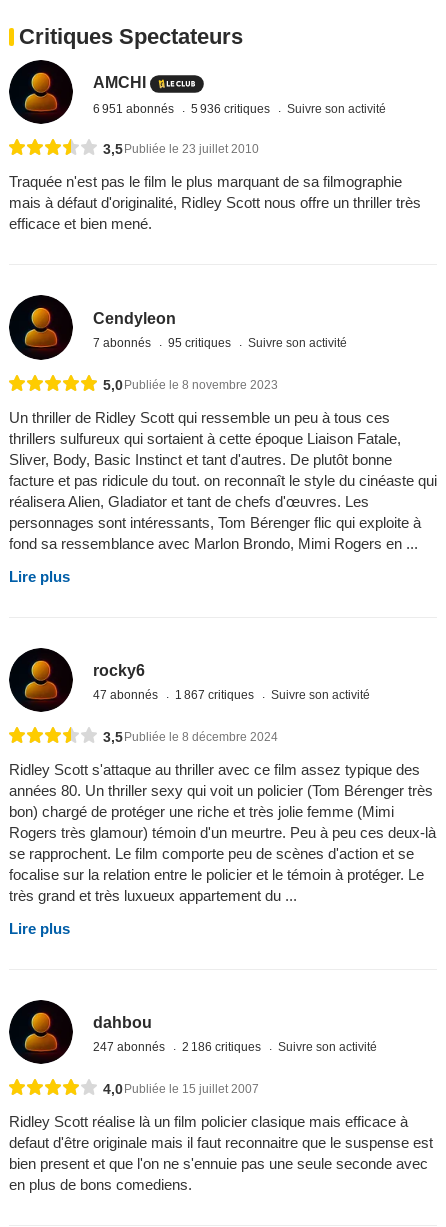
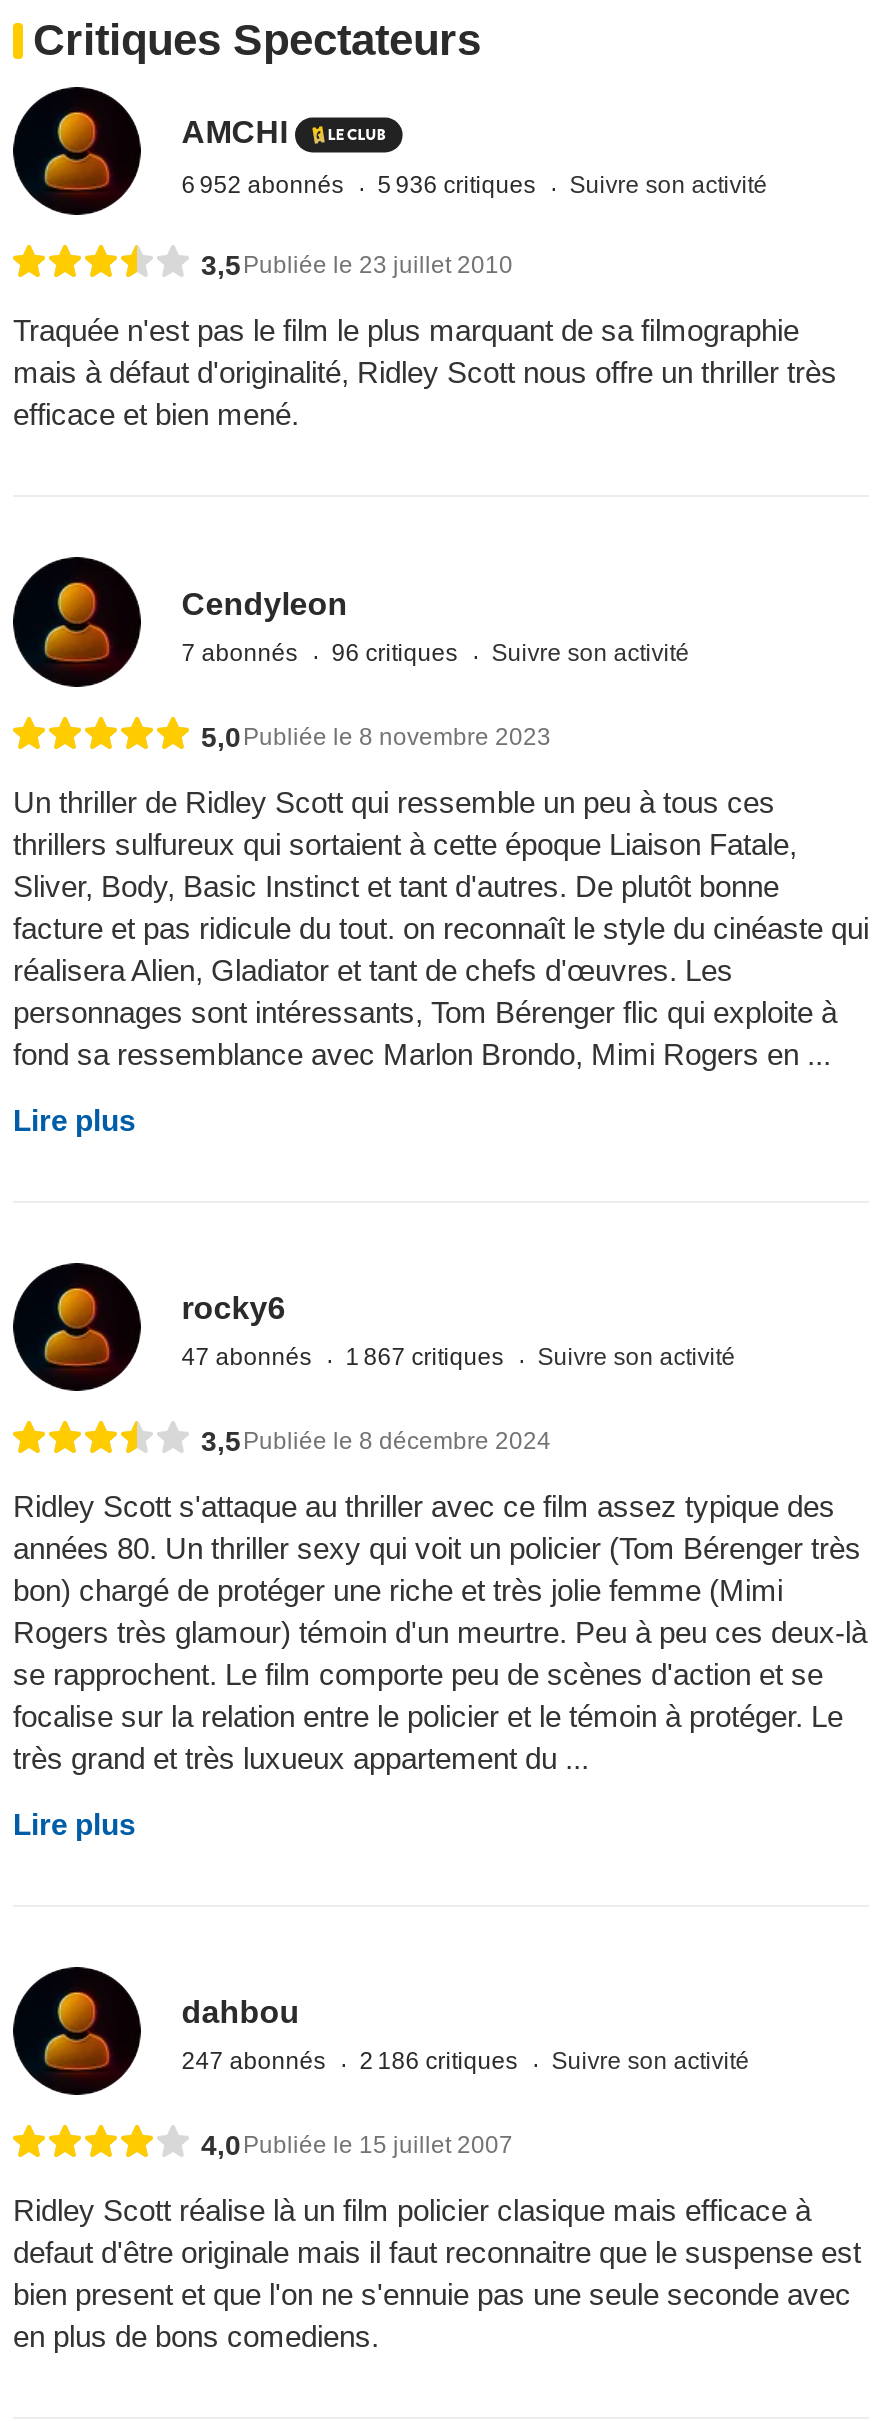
[93,102,386,116] 6 951 abonnés 5 936 critiques Suivre son activité -> [181,170,767,198] 6 952 abonnés 5 936 critiques Suivre son activité
[93,336,347,350] 7 abonnés 95 critiques Suivre son activité -> [181,639,689,667] 7 abonnés 96 critiques Suivre son activité

